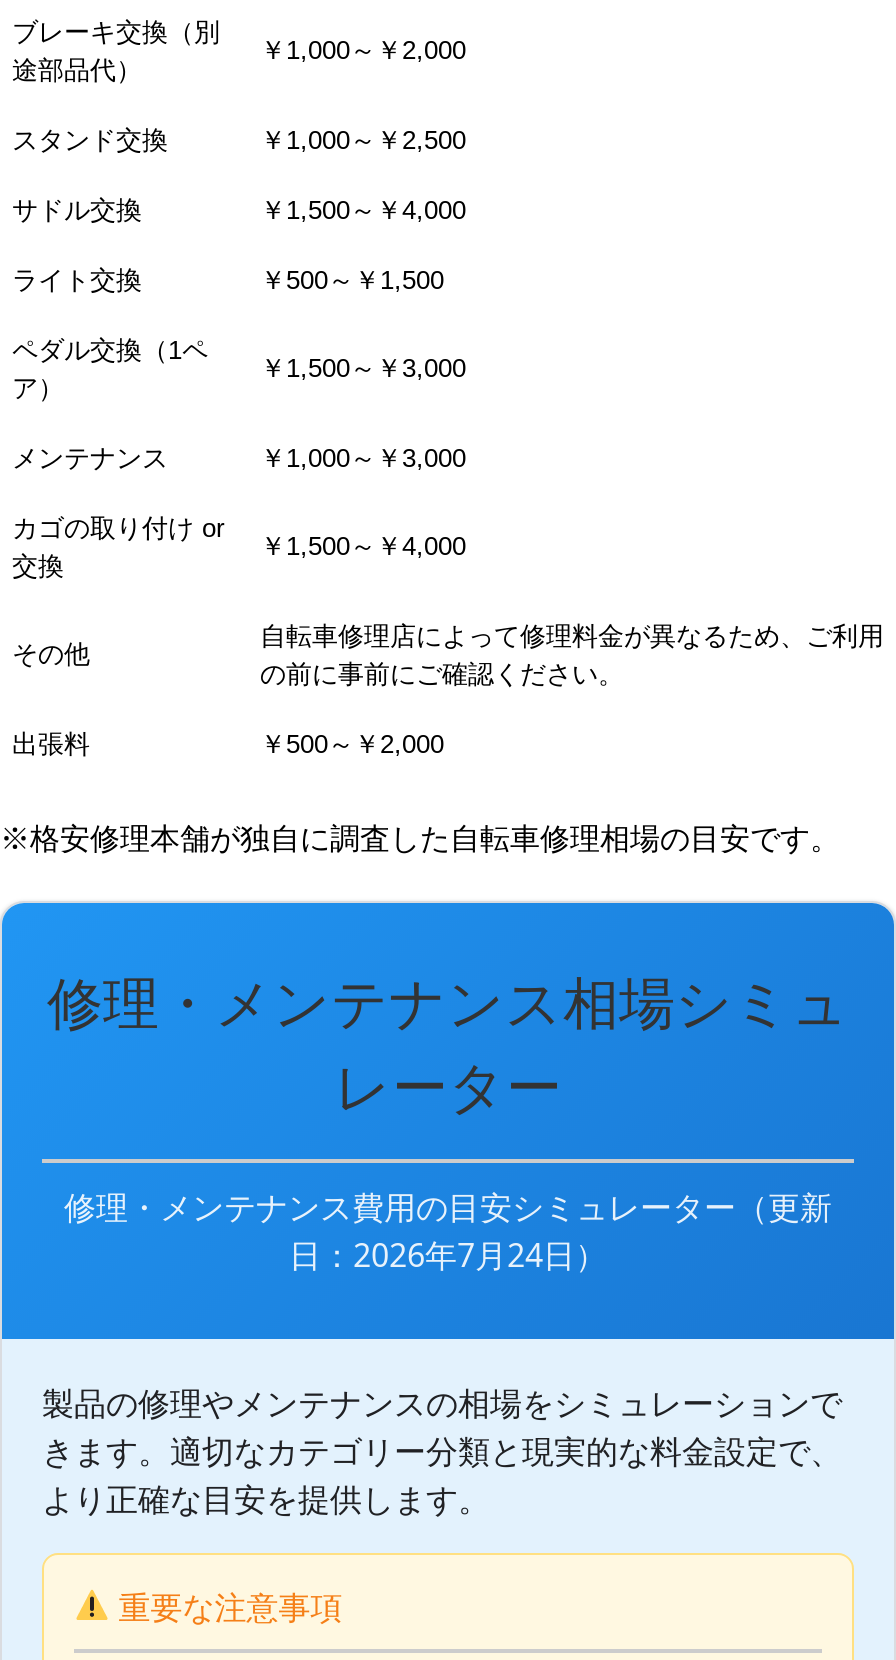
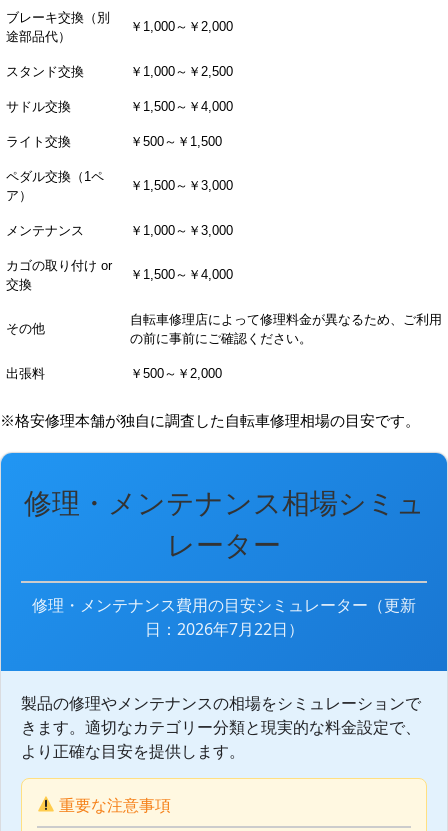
[289,1233,607,1277] 日：2026年7月24日） -> [144,618,303,640] 日：2026年7月22日）

